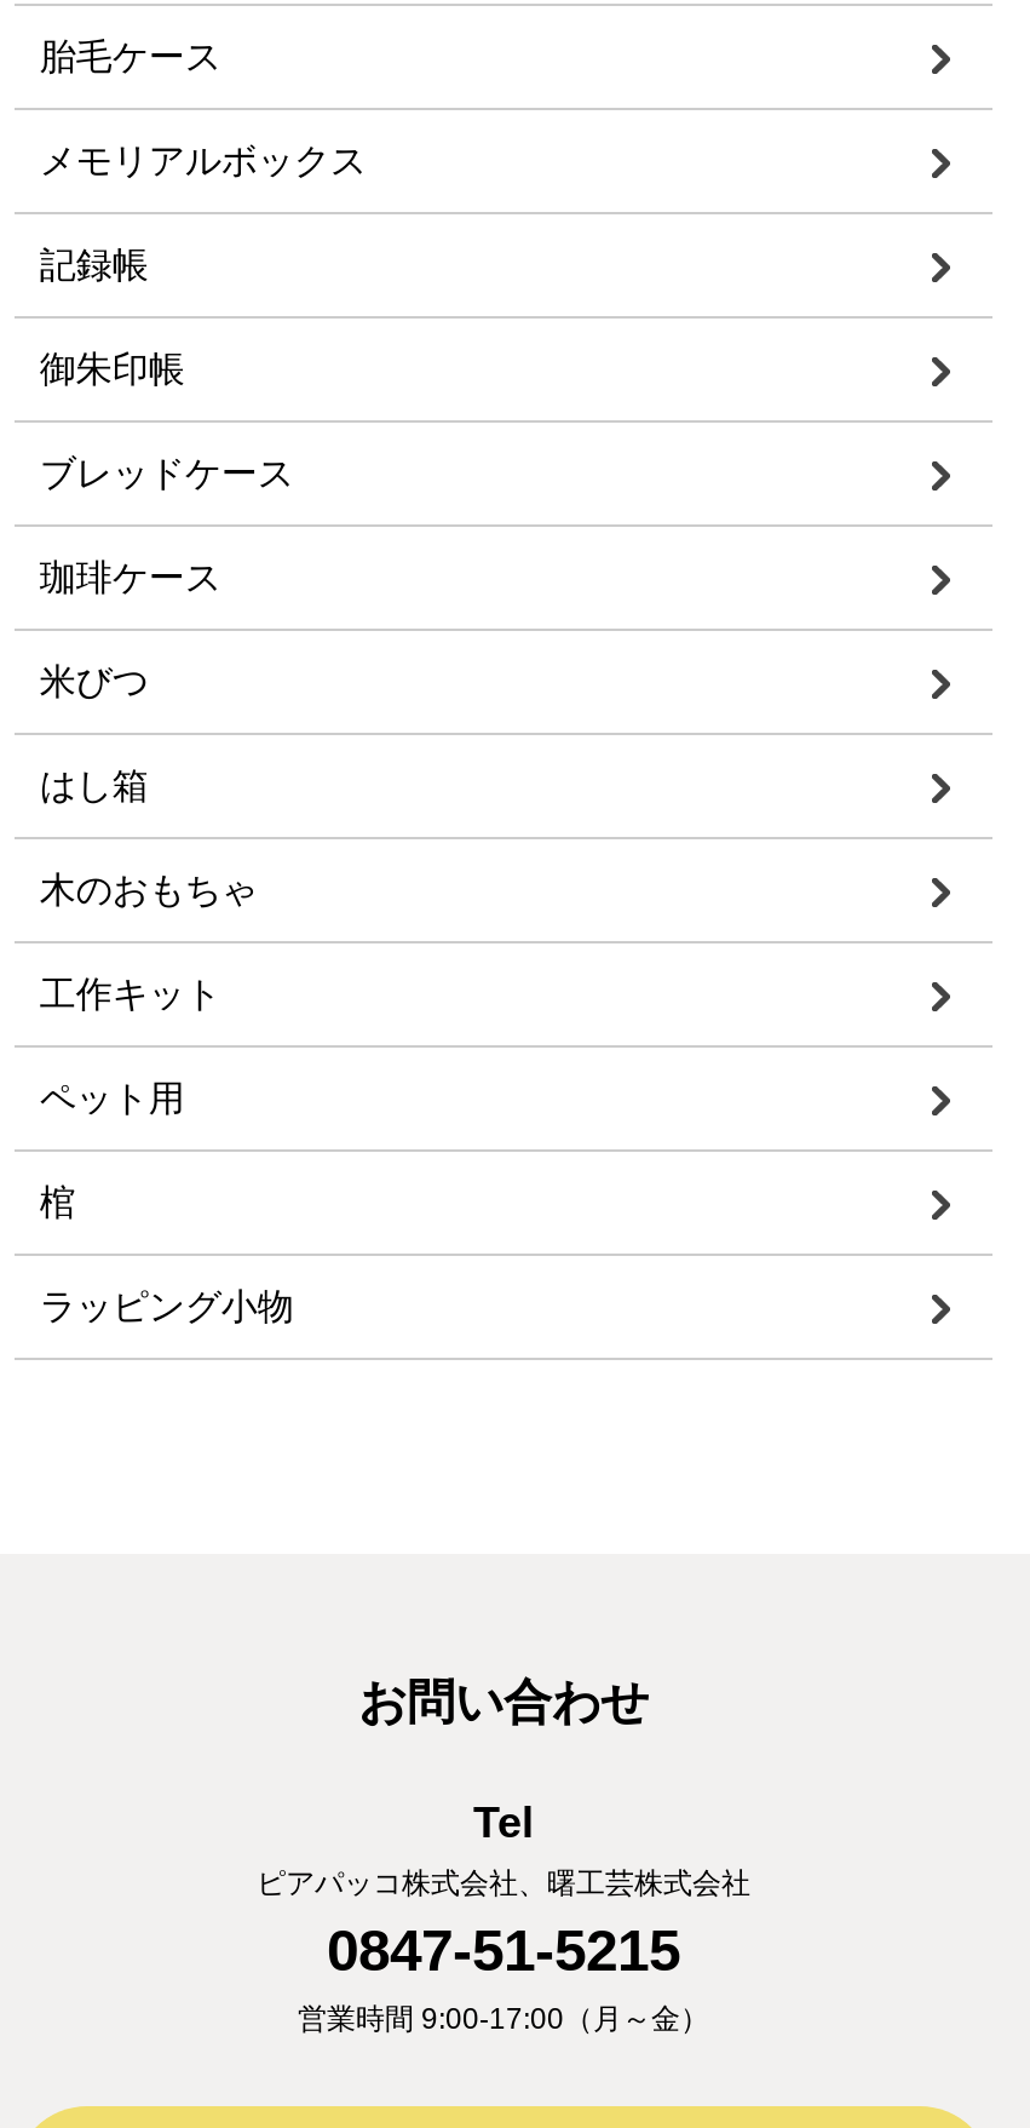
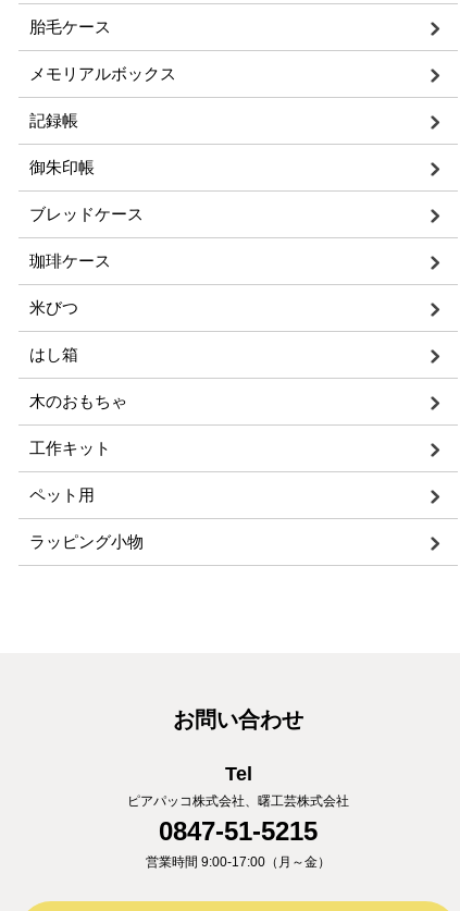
[40,1182,76,1223] 棺 -> none

